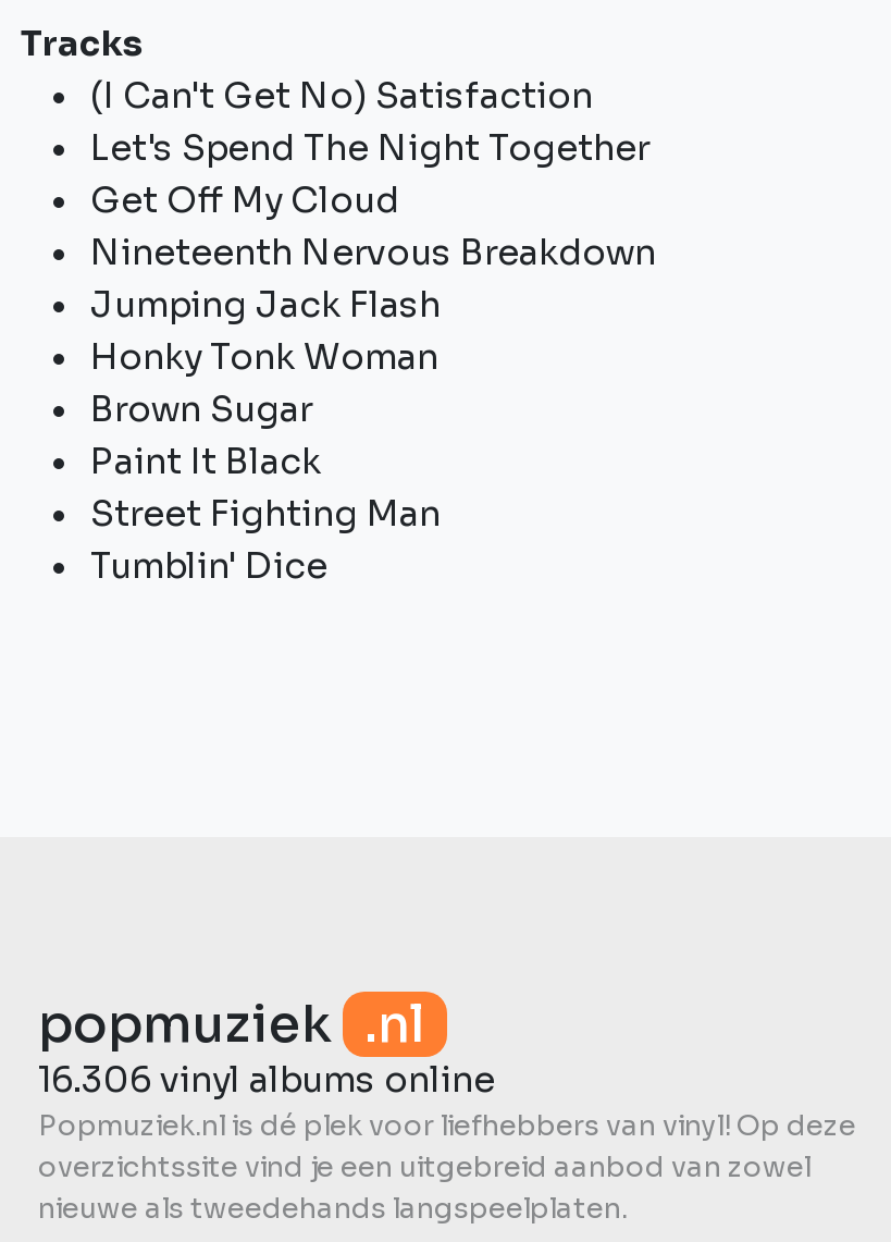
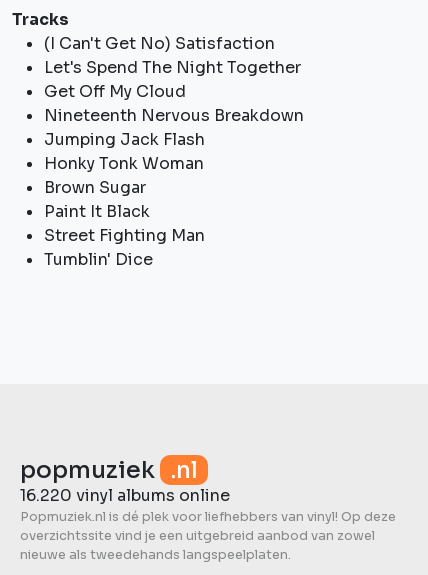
[38,1057,495,1103] 16.306 vinyl albums online -> [20,485,230,506] 16.220 vinyl albums online

